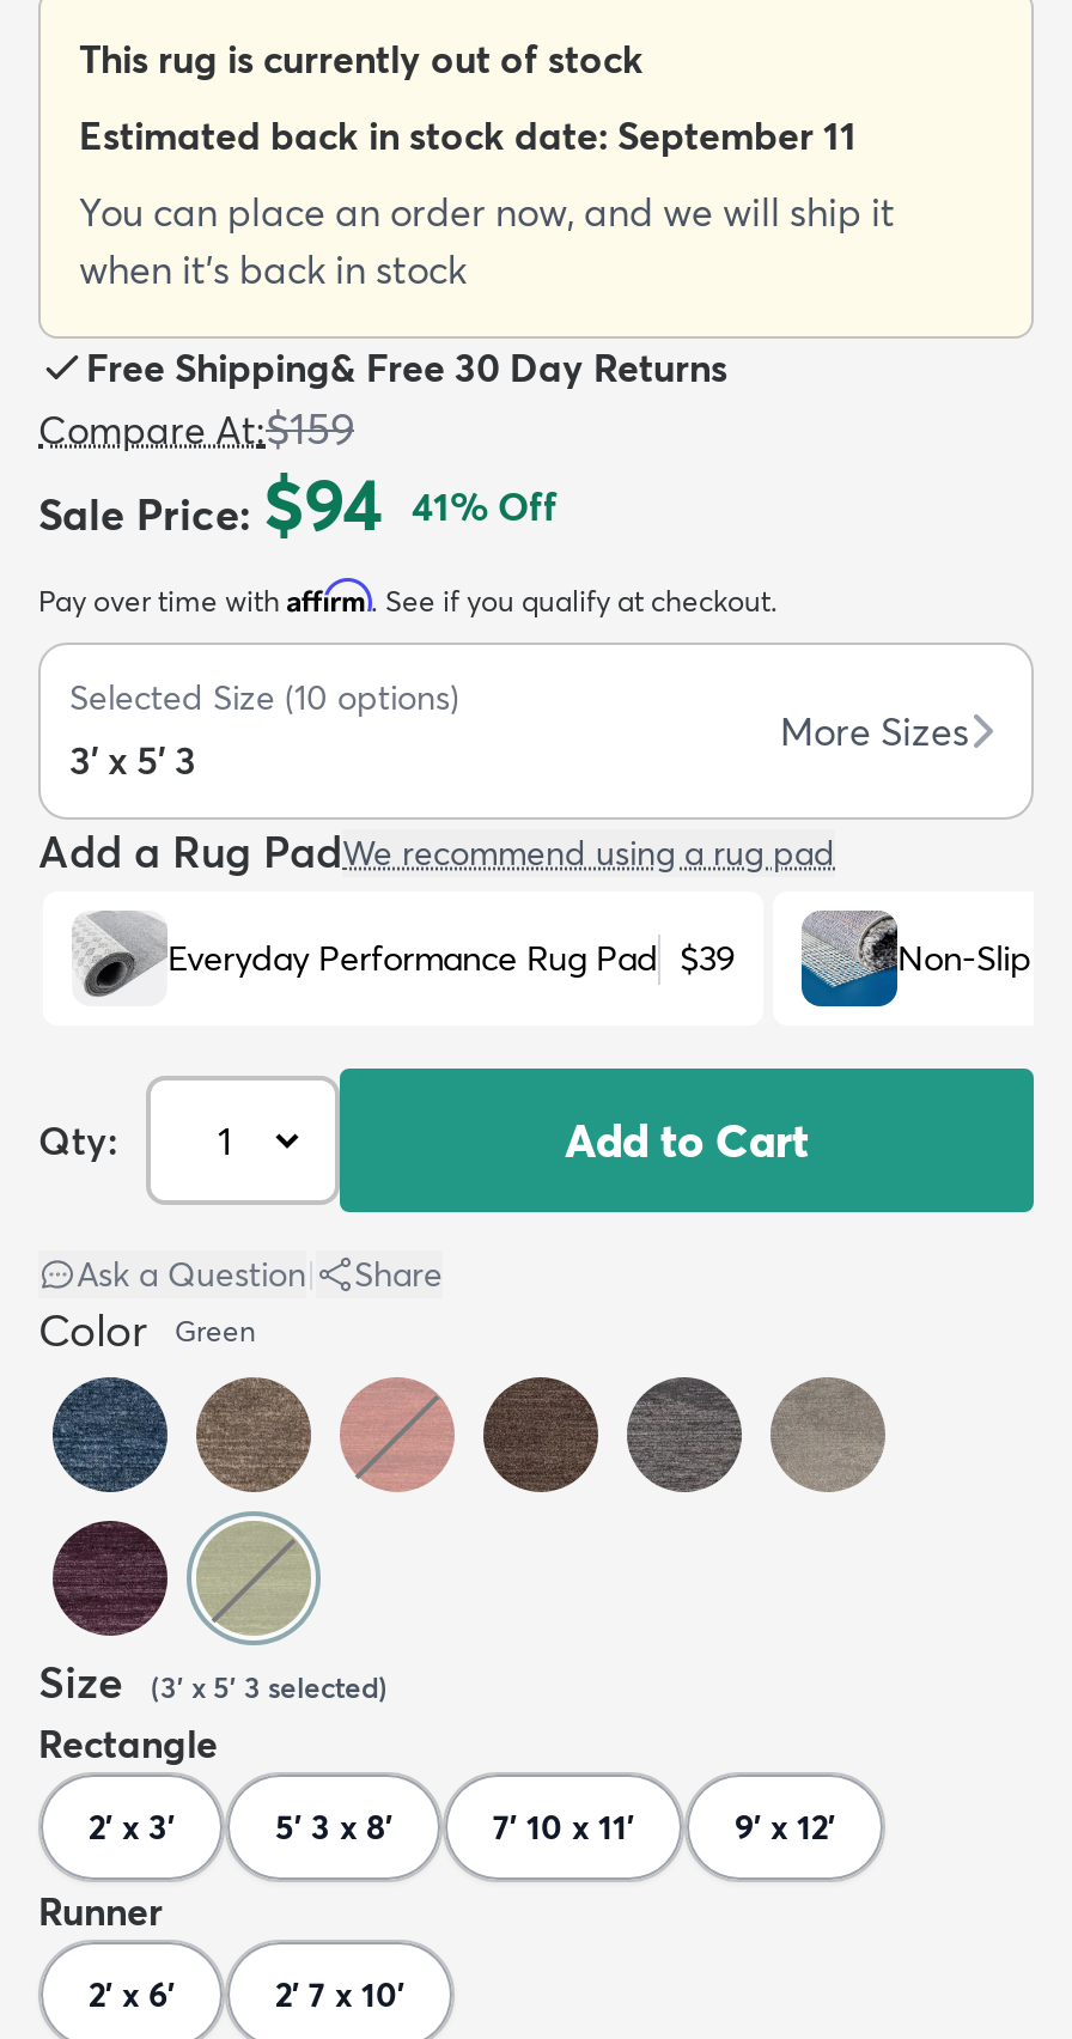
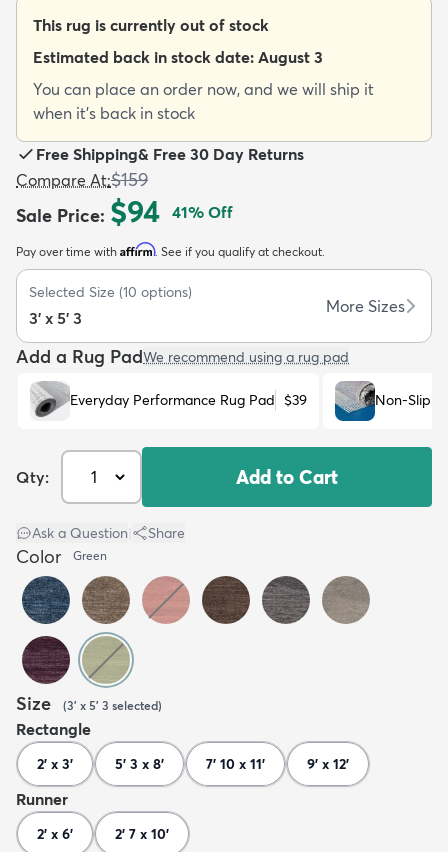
[79,112,857,159] Estimated back in stock date: September 11 -> [33,47,323,67] Estimated back in stock date: August 3

